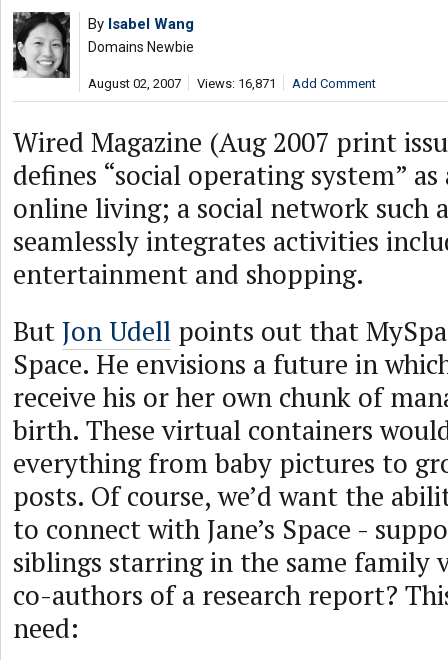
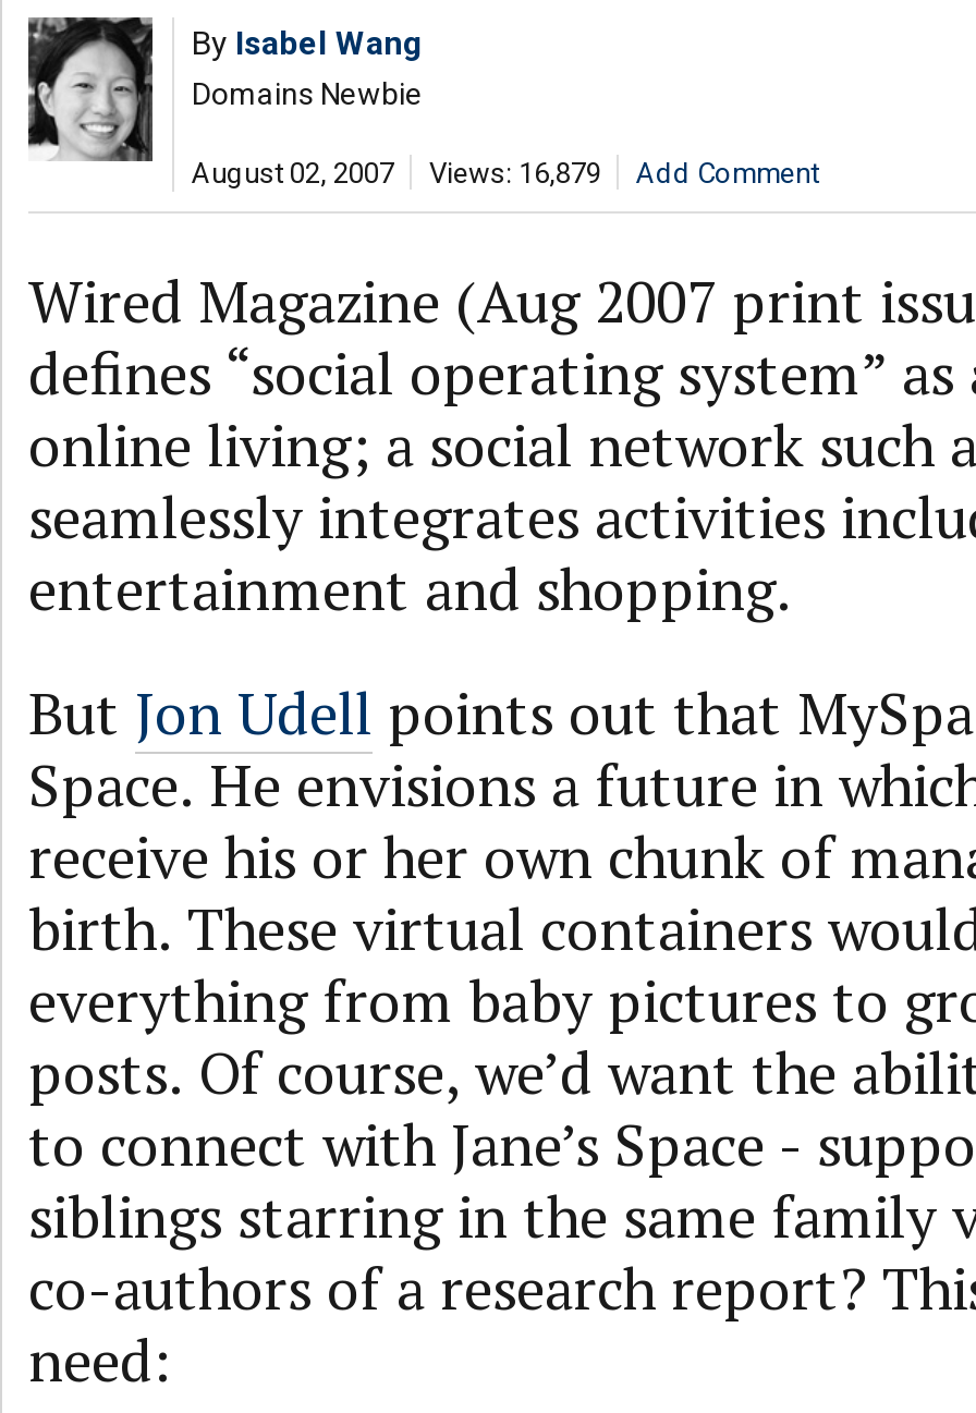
[88,76,376,91] August 02, 2007 Views: 16,871 Add Comment -> [192,157,819,190] August 02, 2007 Views: 16,879 Add Comment

